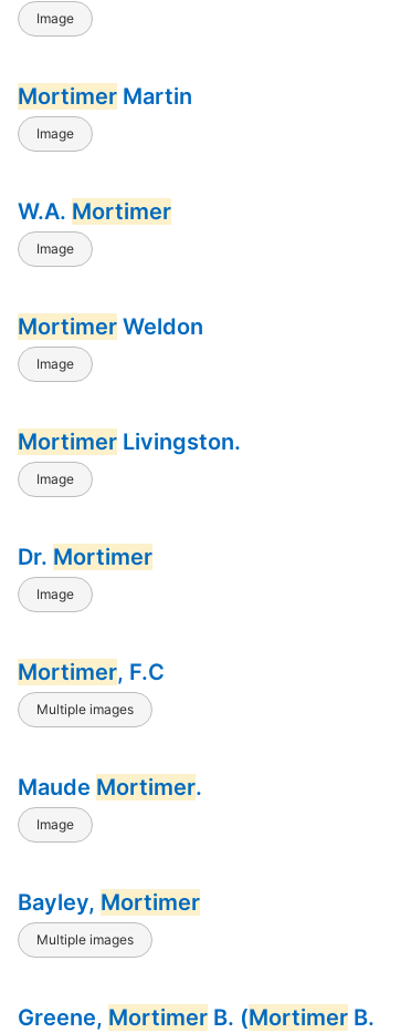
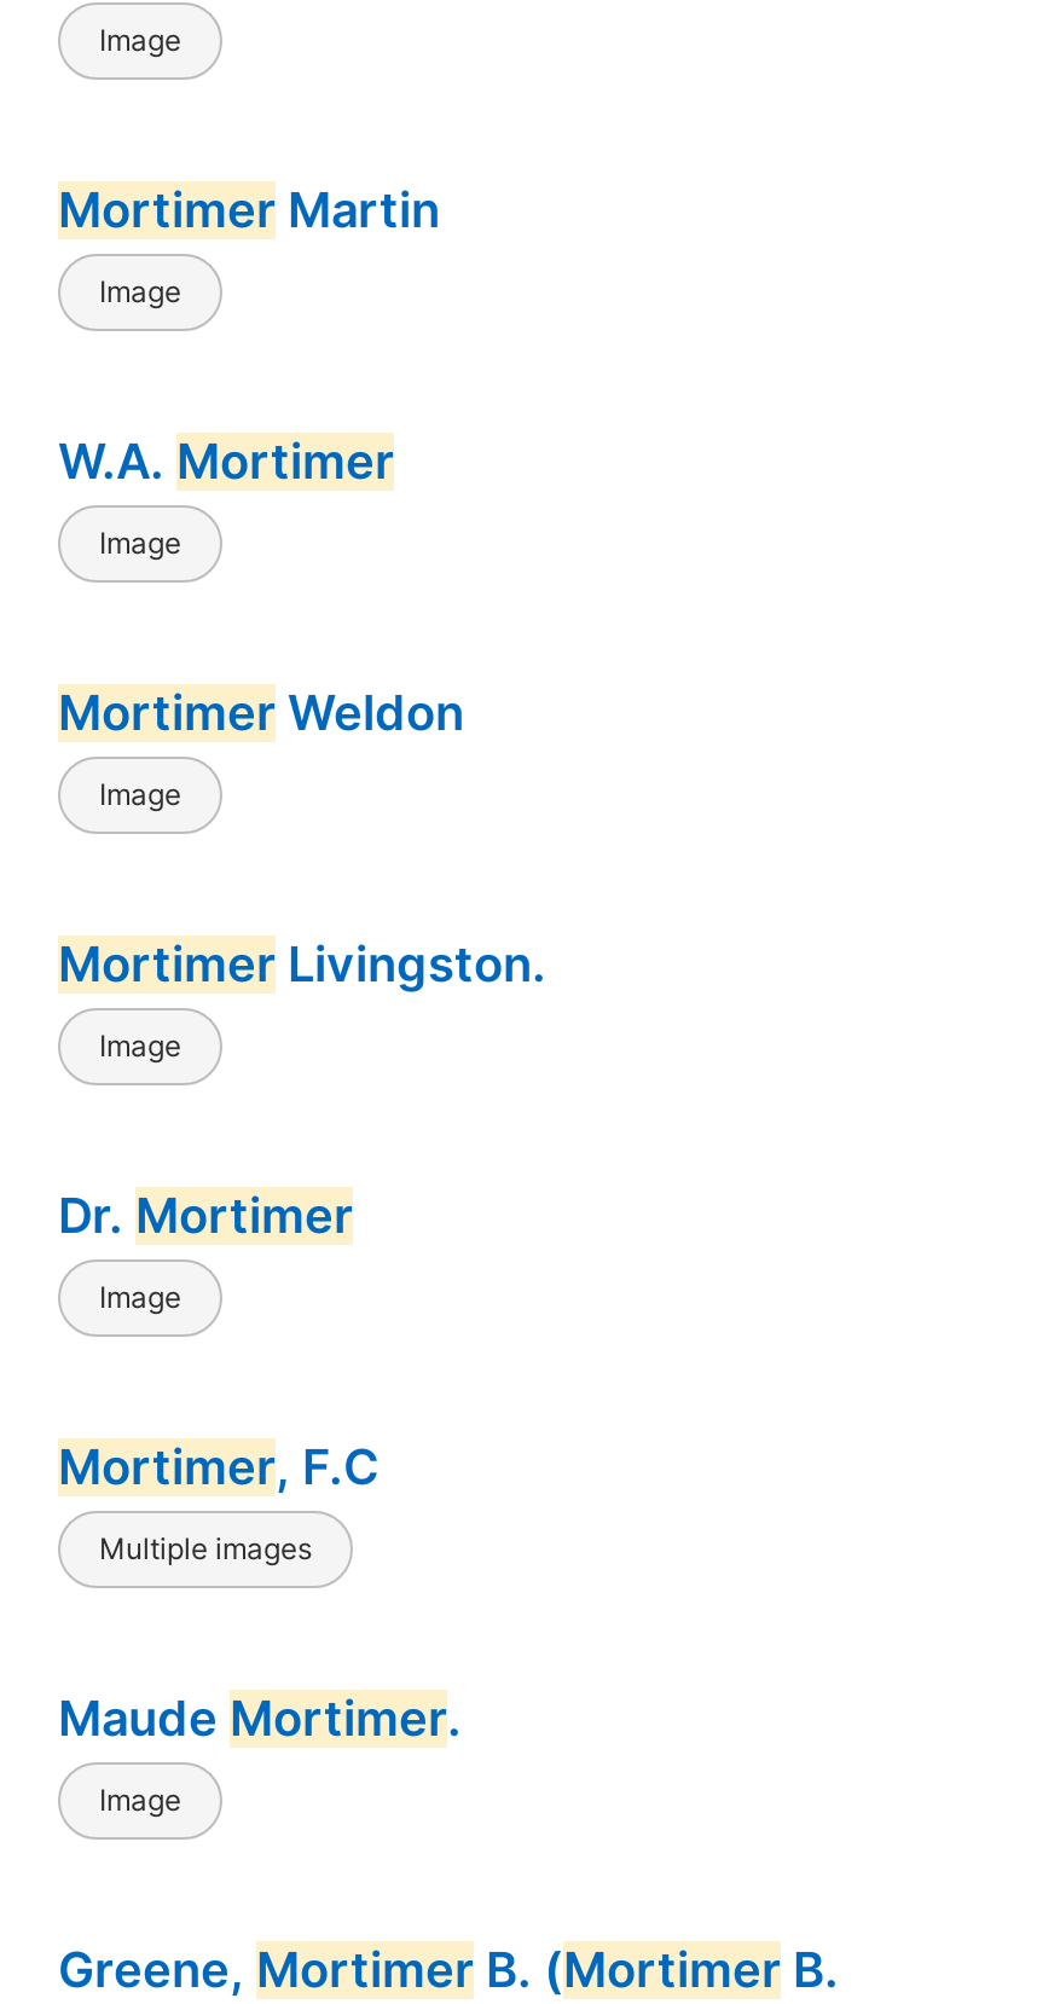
[18,889,200,948] Bayley, Mortimer | Multiple images -> none

